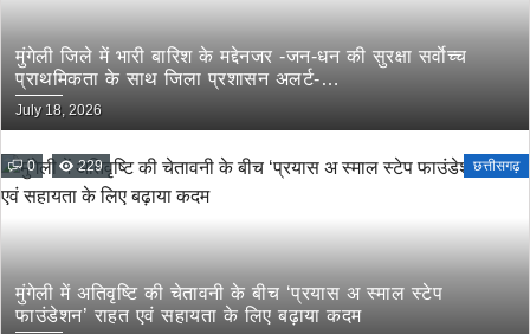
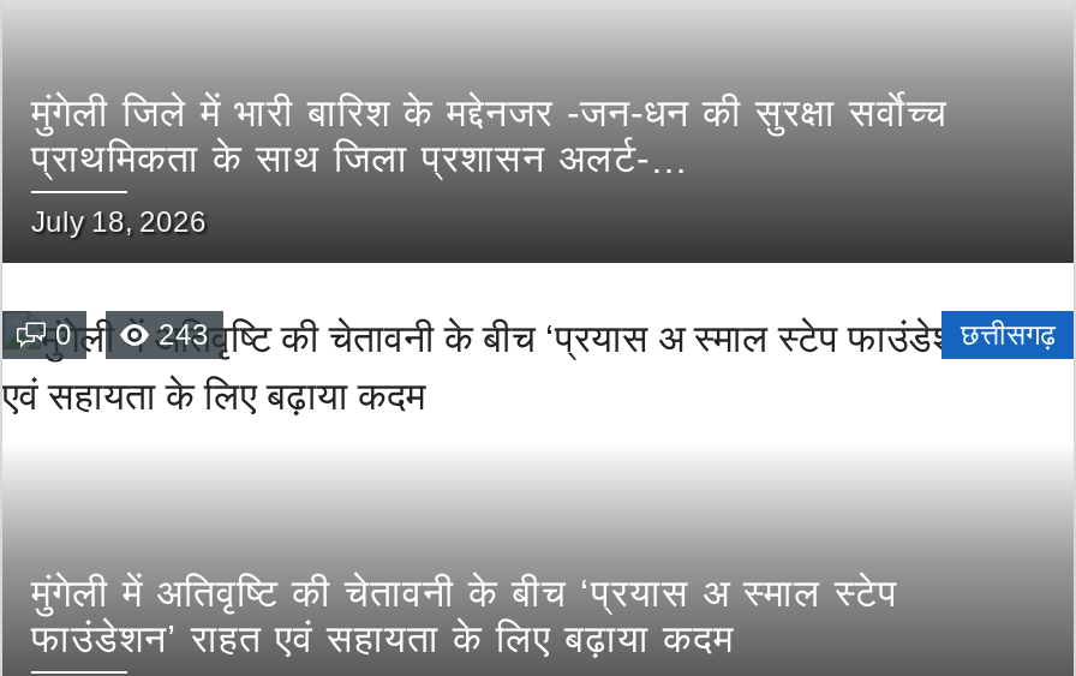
[78,157,103,174] 229 -> [159,317,209,351] 243

